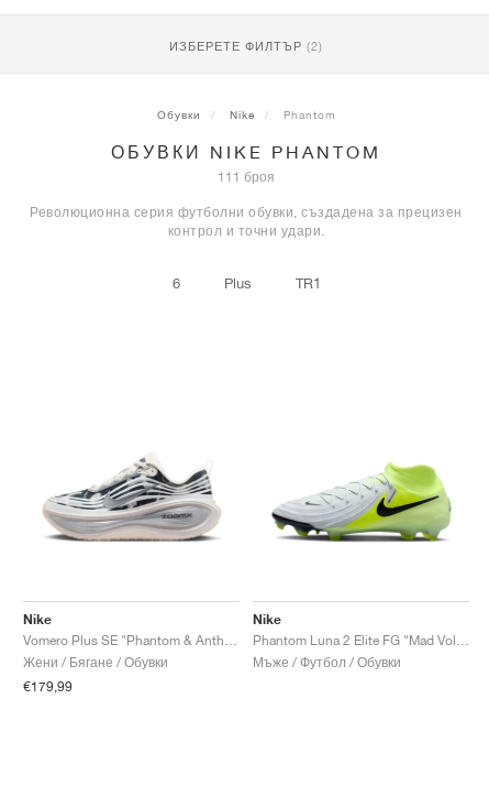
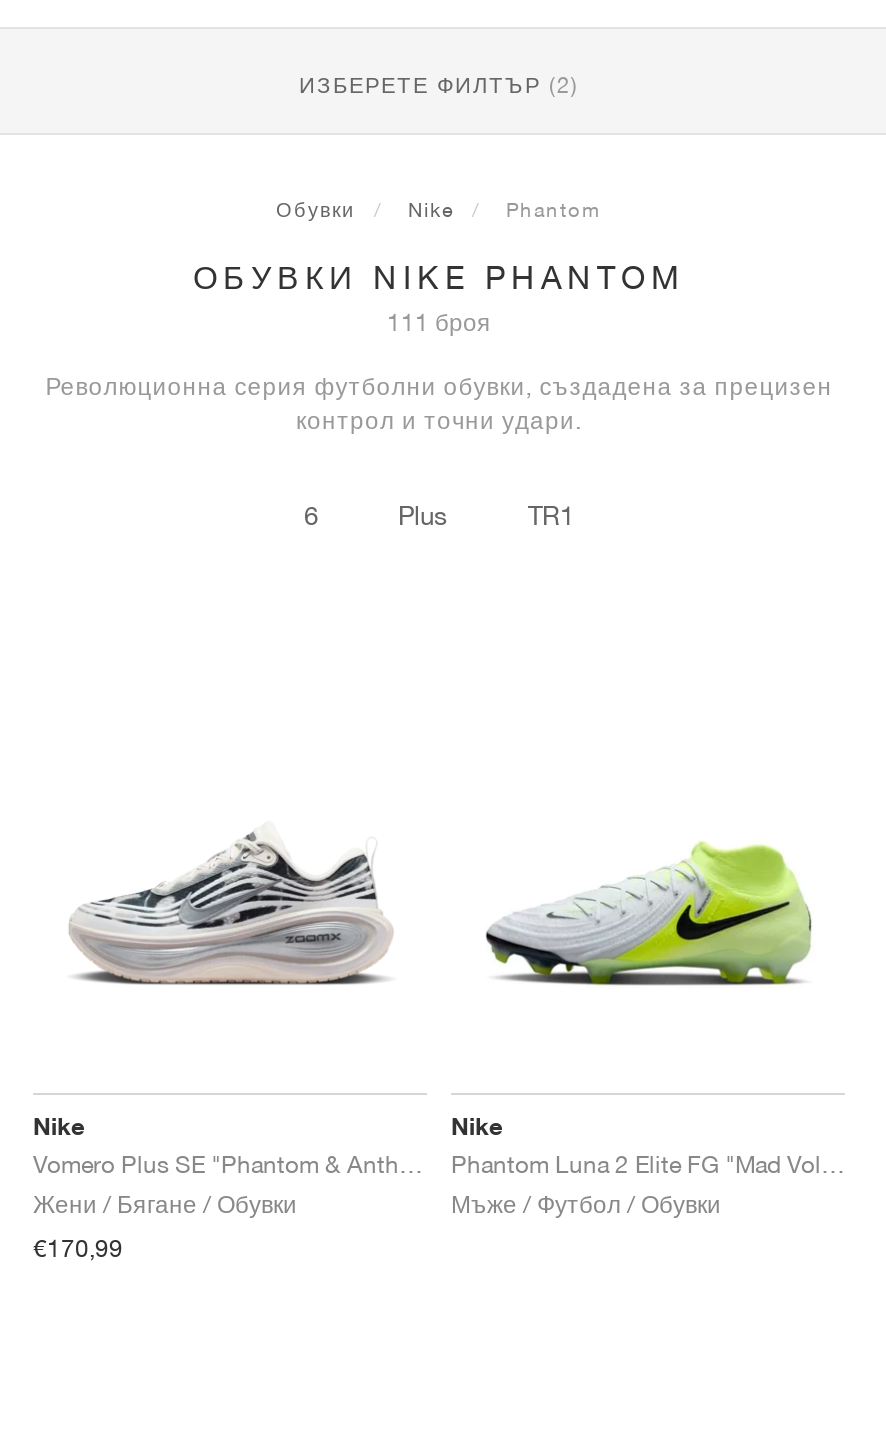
[23,678,73,694] €179,99 -> [33,1232,123,1262] €170,99

